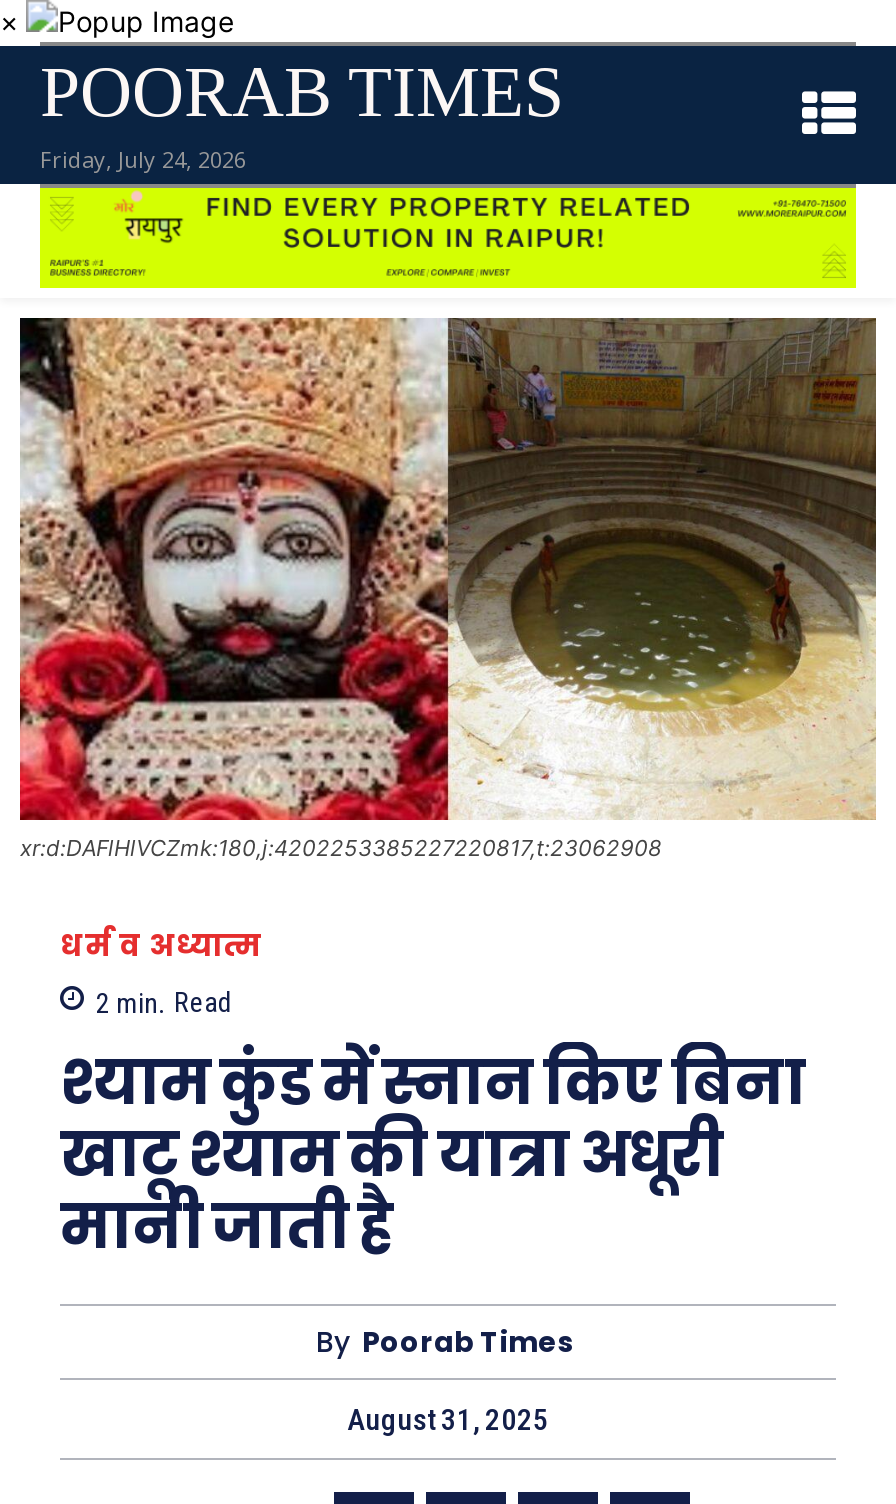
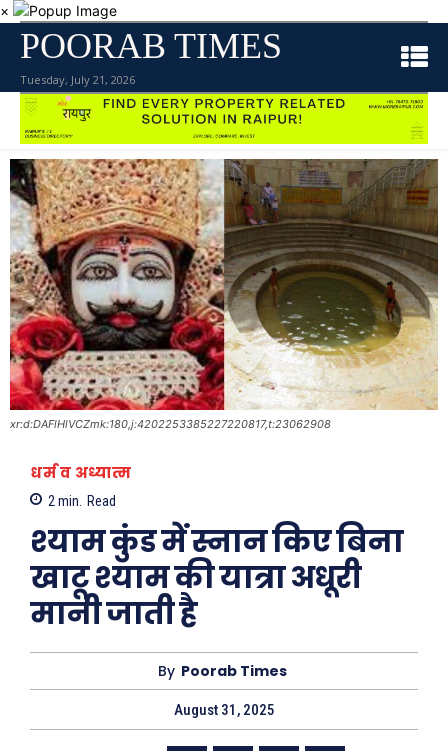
[40,144,246,174] Friday, July 24, 2026 -> [20,72,135,87] Tuesday, July 21, 2026

